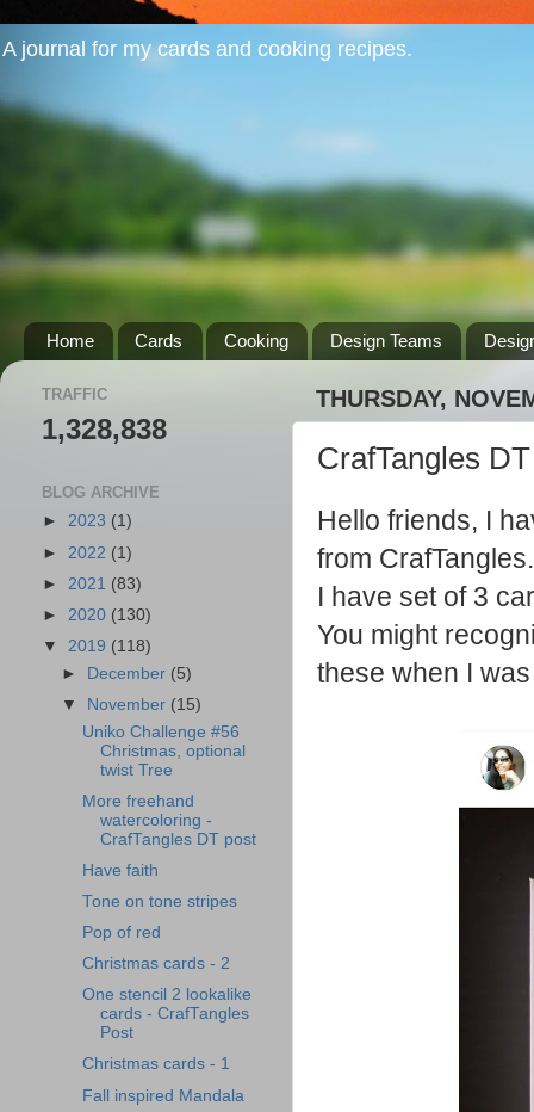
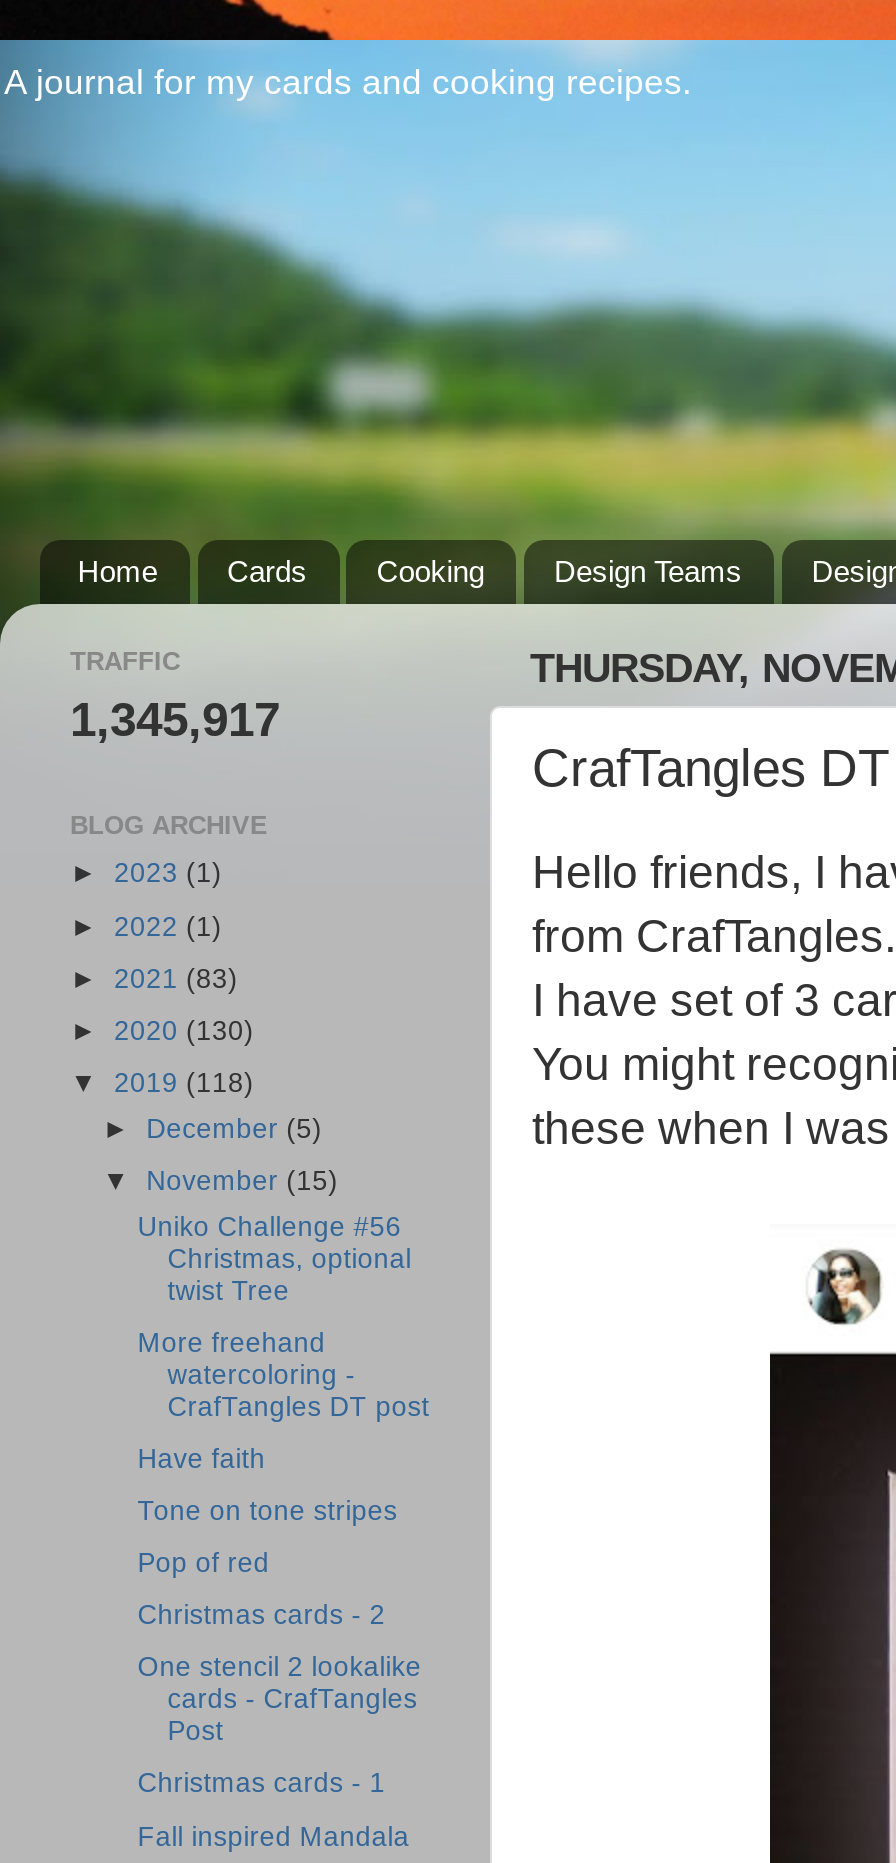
[42,412,167,444] 1,328,838 -> [70,691,280,745] 1,345,917

